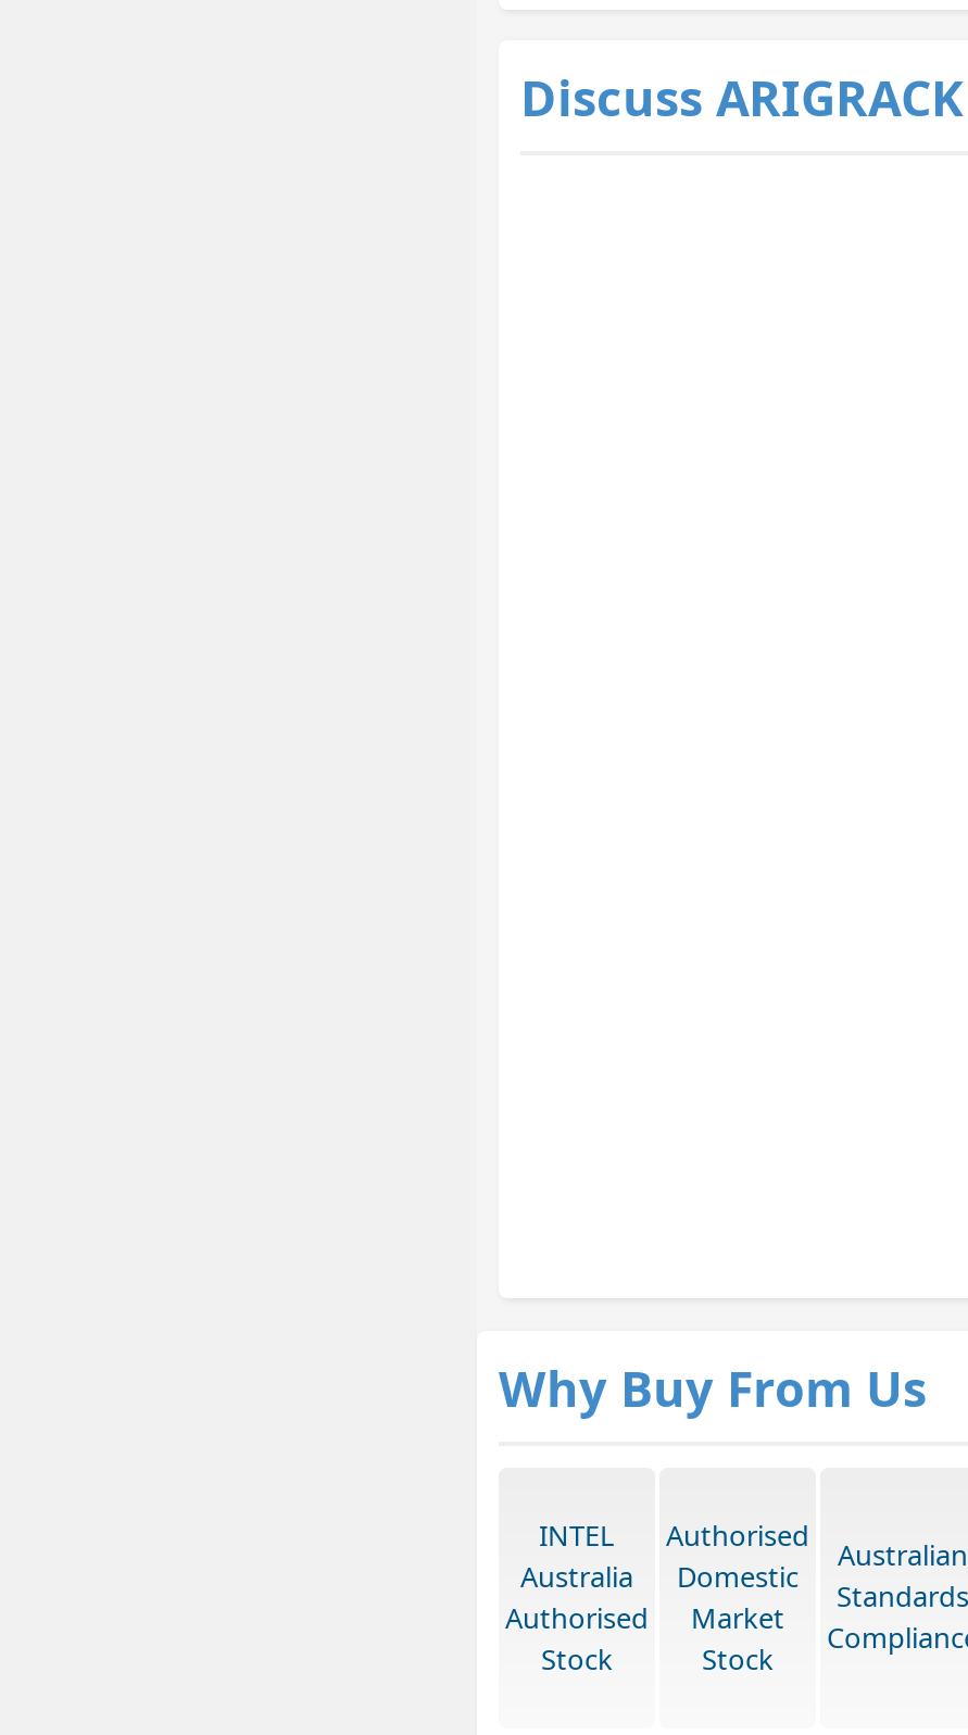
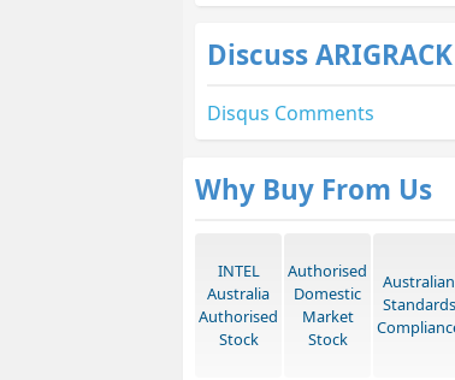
none -> [207,100,374,127] Disqus Comments

